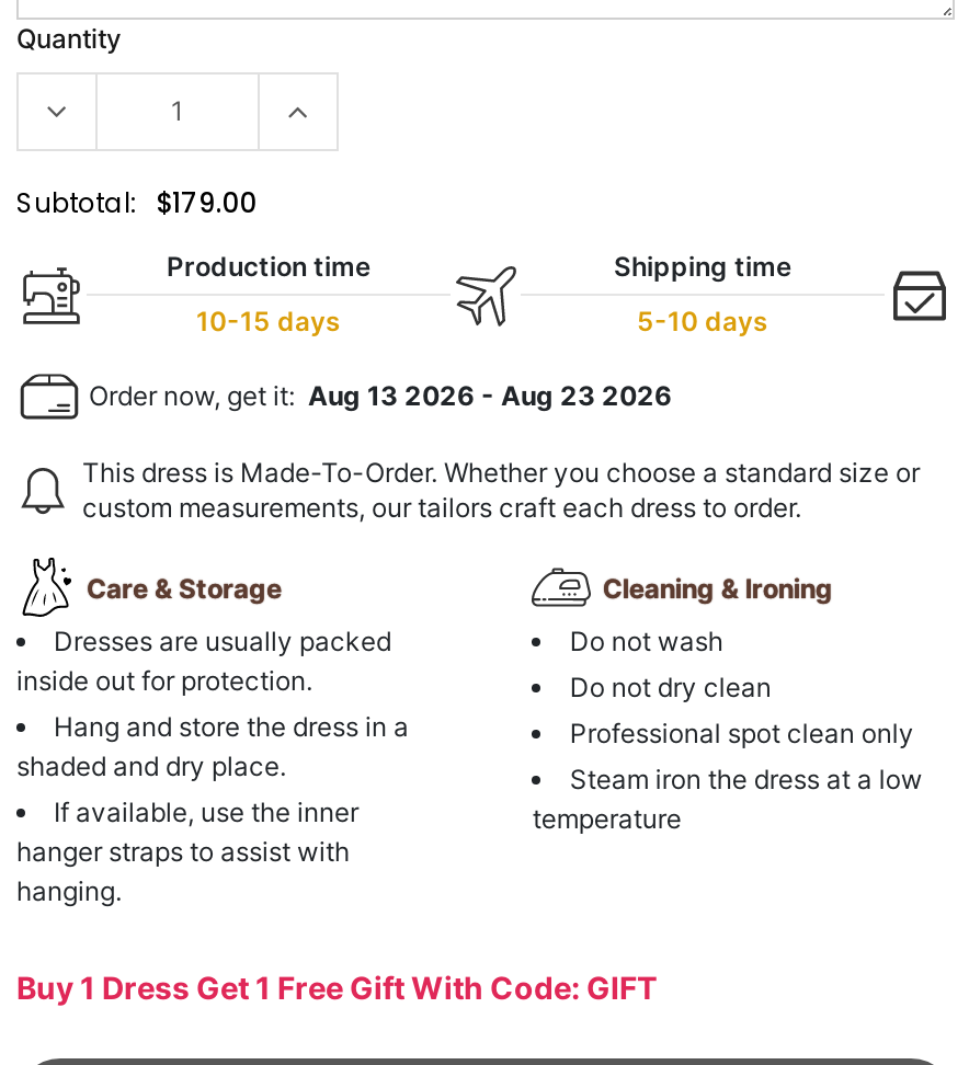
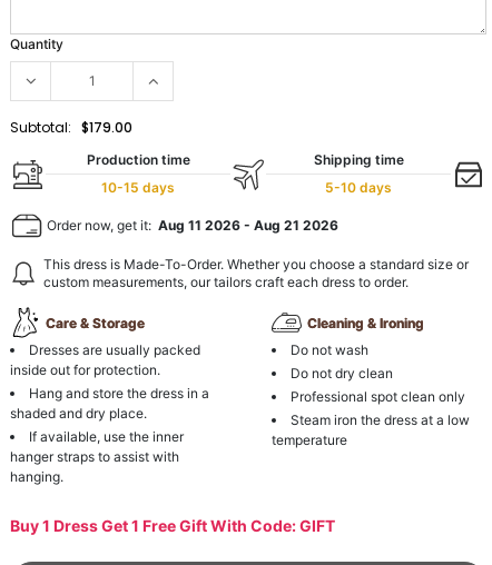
[82,379,672,412] Order now, get it: Aug 13 2026 - Aug 23 2026 -> [43,217,338,234] Order now, get it: Aug 11 2026 - Aug 21 2026

